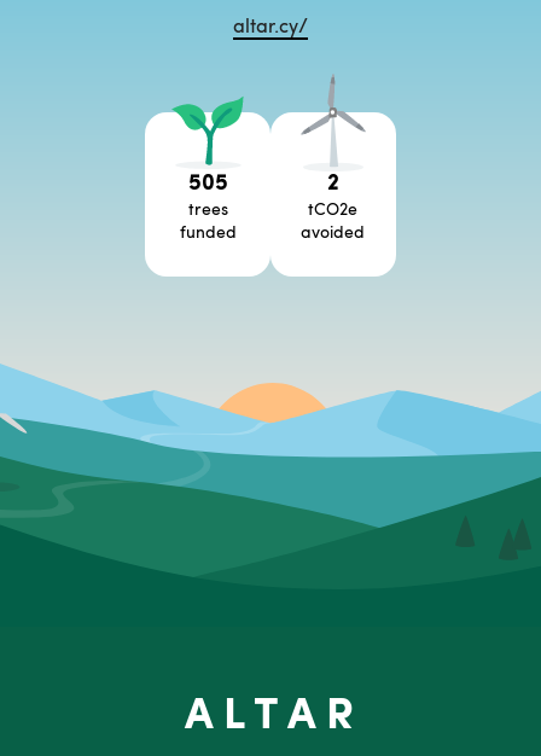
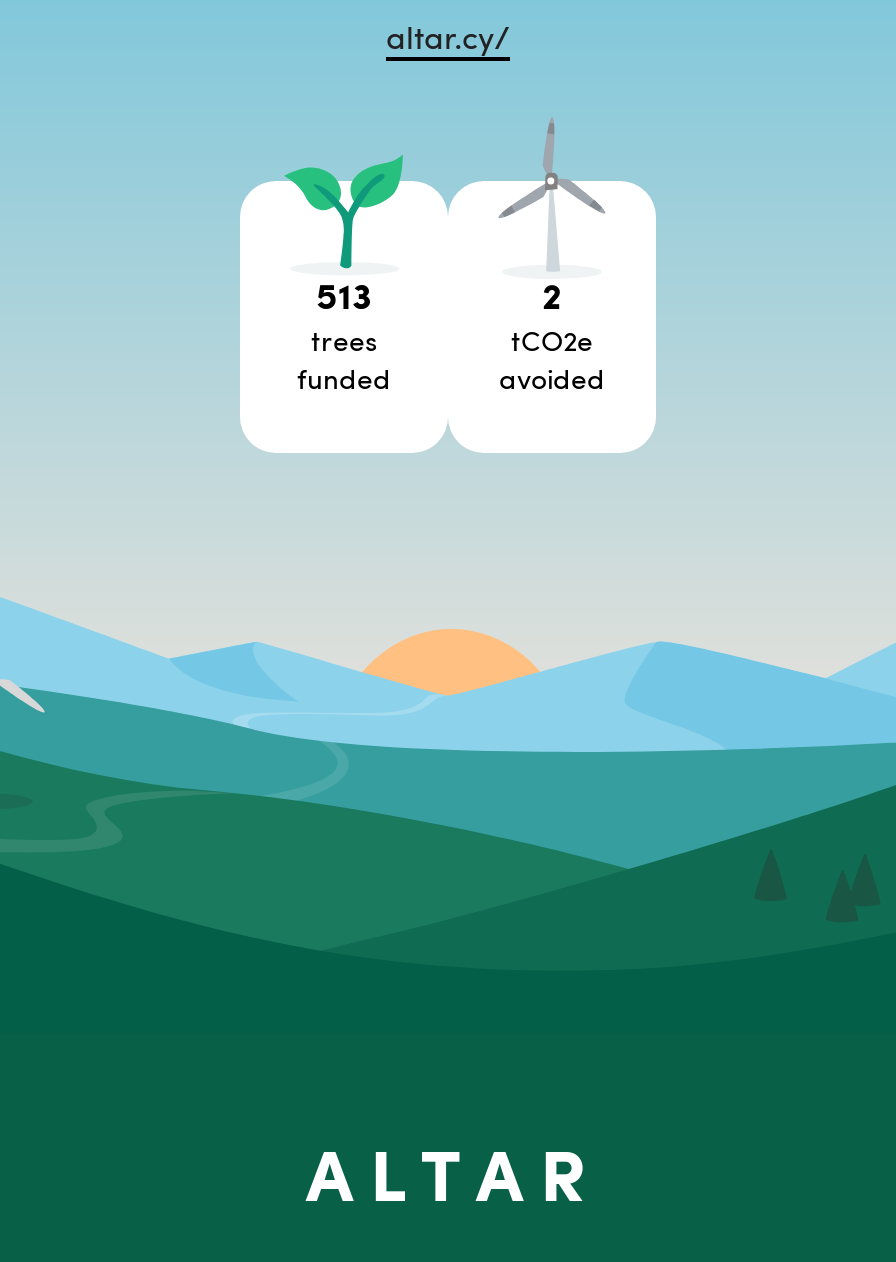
[188,165,228,197] 505 -> [316,269,372,321] 513

